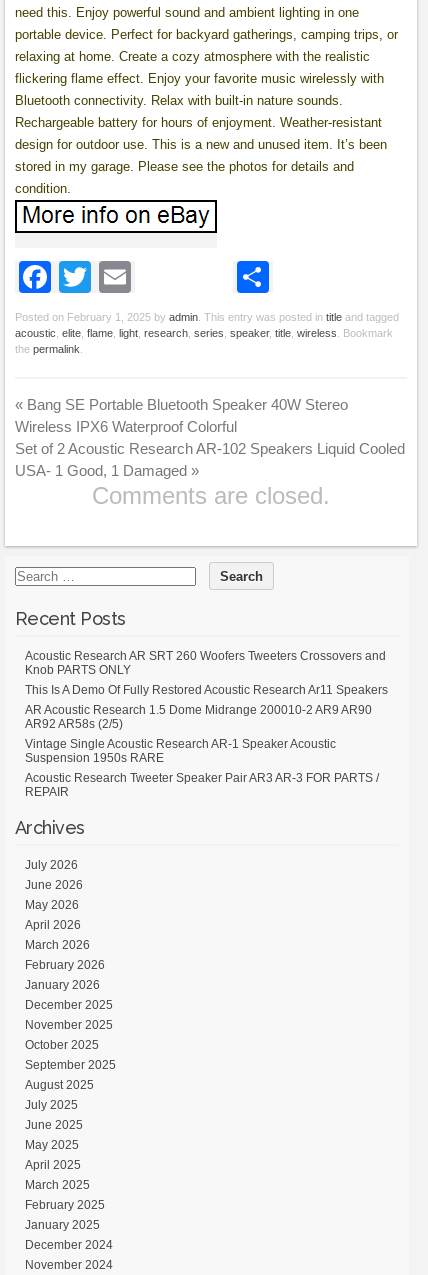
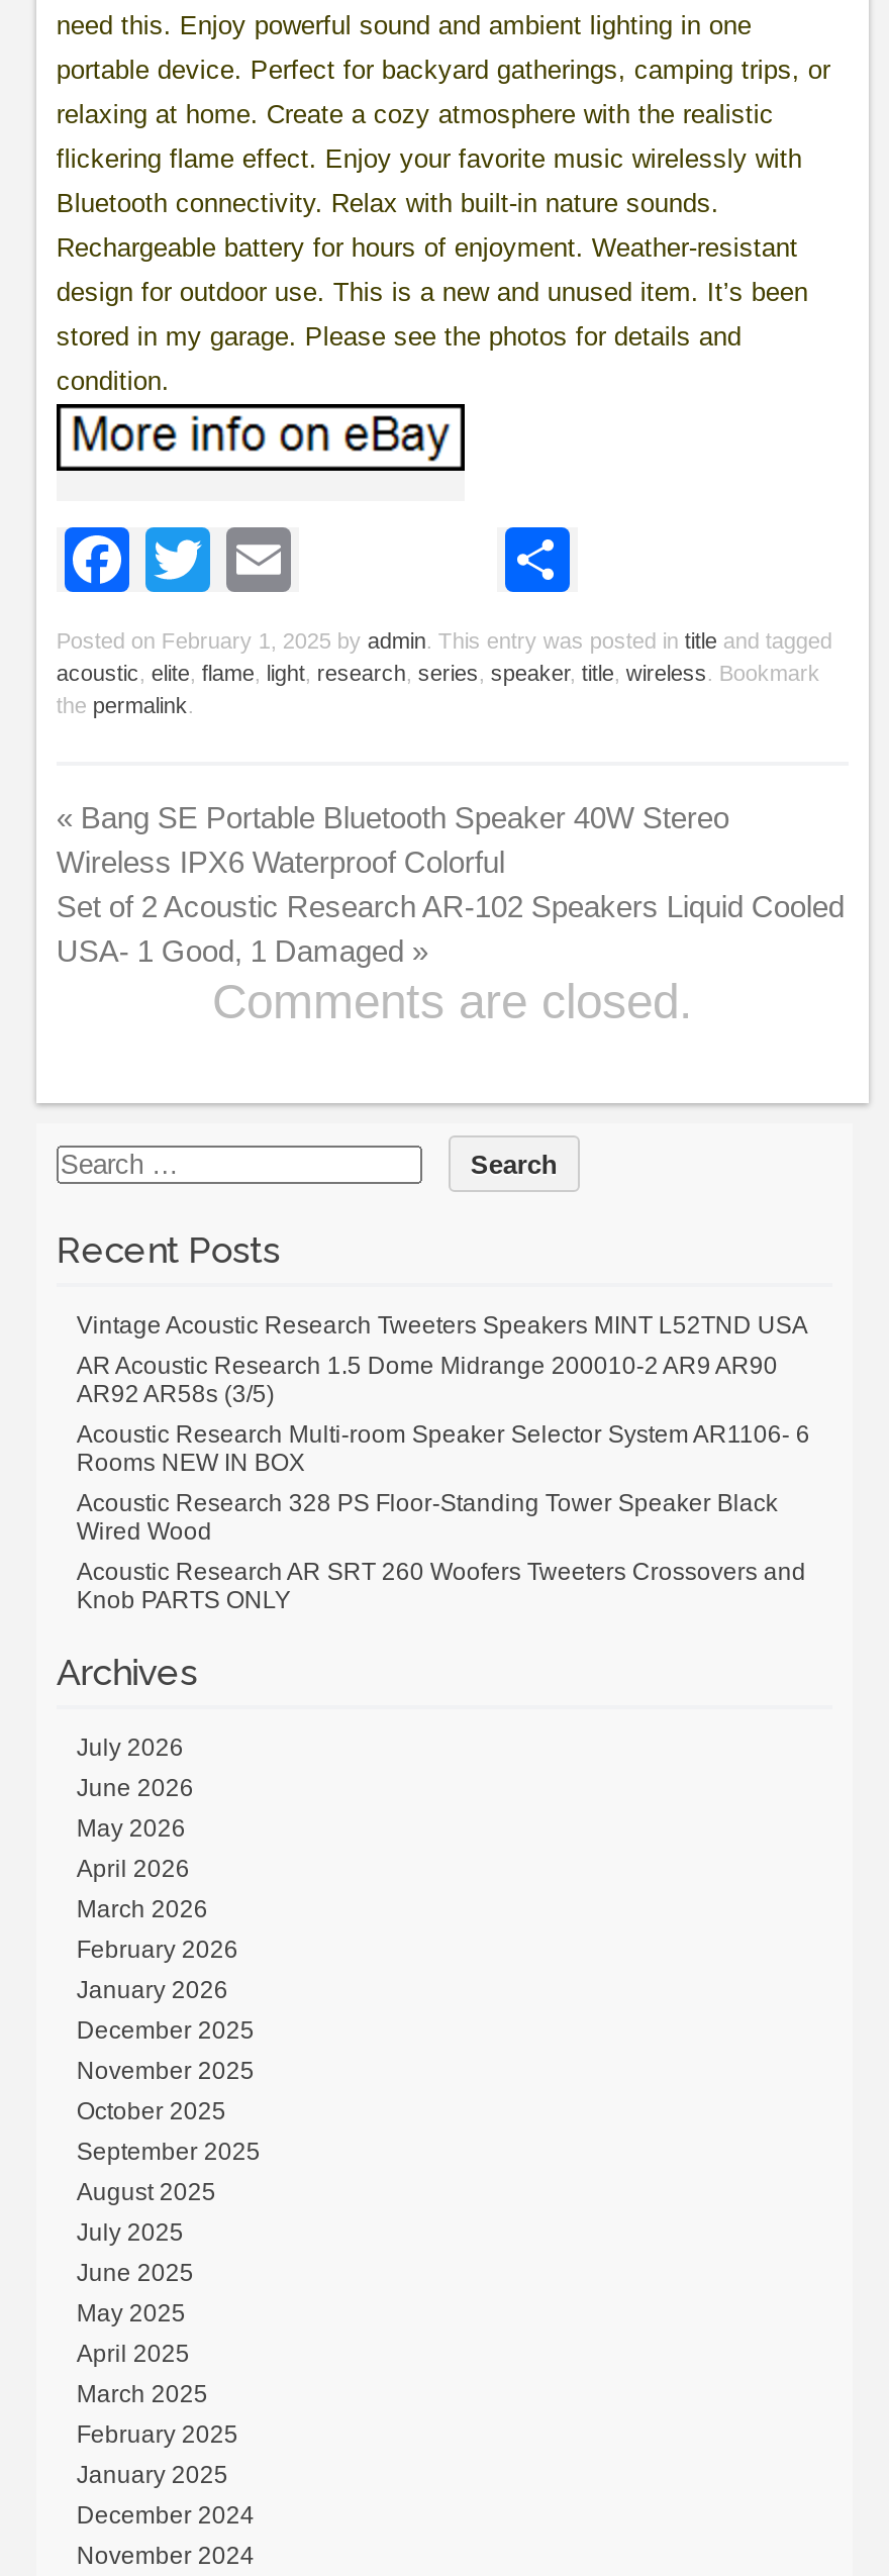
none -> [77,1311,810,1546] Vintage Acoustic Research Tweeters Speakers MINT L52TND USA | AR92 AR58s (3/5) | Acoustic Research Multi-room Speaker Selector System AR1106- 6 | Rooms NEW IN BOX | Acoustic Research 328 PS Floor-Standing Tower Speaker Black | Wired Wood
moved [25,649,386,677] -> [77,1558,806,1614]: Acoustic Research AR SRT 260 Woofers Tweeters Crossovers and | Knob PARTS ONLY
[25,683,388,799] This Is A Demo Of Fully Restored Acoustic Research Ar11 Speakers | AR92 AR58s (2/5) | Vintage Single Acoustic Research AR-1 Speaker Acoustic | Suspension 1950s RARE | Acoustic Research Tweeter Speaker Pair AR3 AR-3 FOR PARTS / | REPAIR -> none
moved [25,703,372,717] -> [77,1352,778,1380]: AR Acoustic Research 1.5 Dome Midrange 200010-2 AR9 AR90

